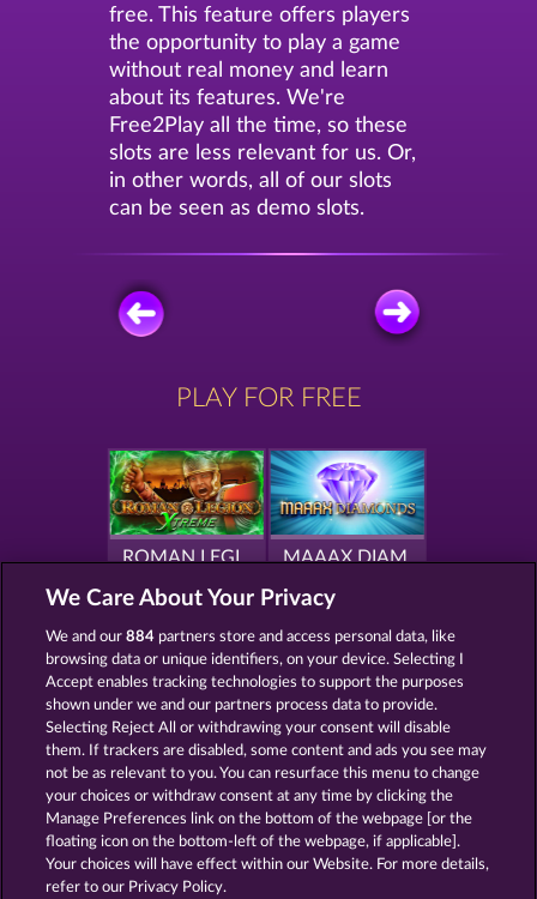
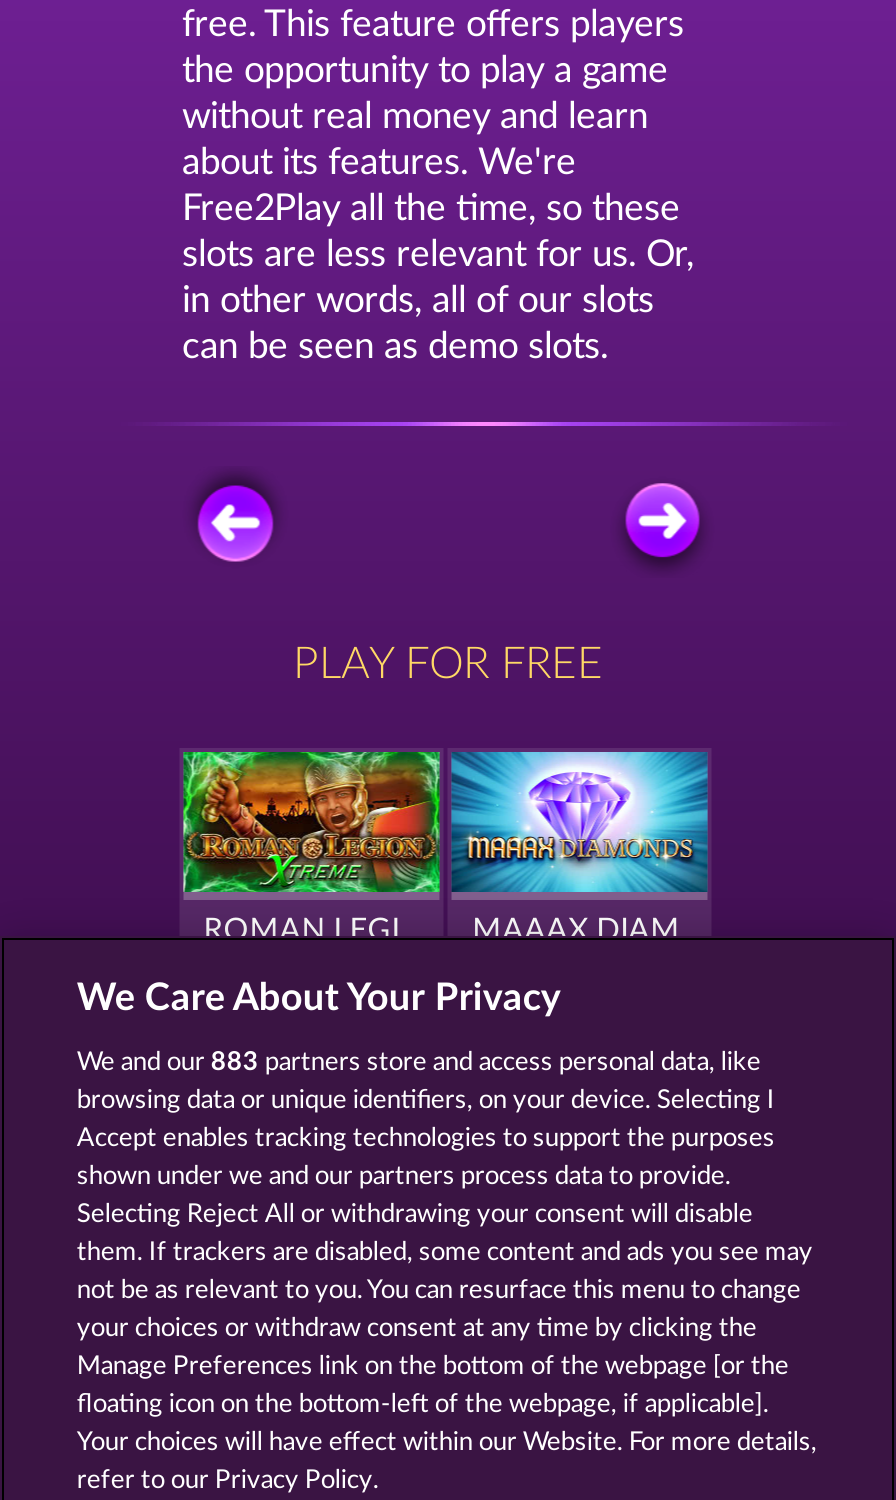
[46,629,456,645] We and our 884 partners store and access personal data, like -> [77,1050,761,1076] We and our 883 partners store and access personal data, like

